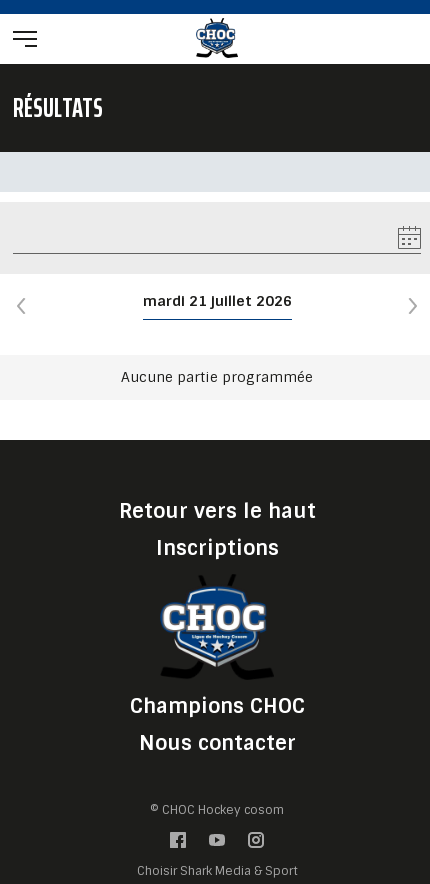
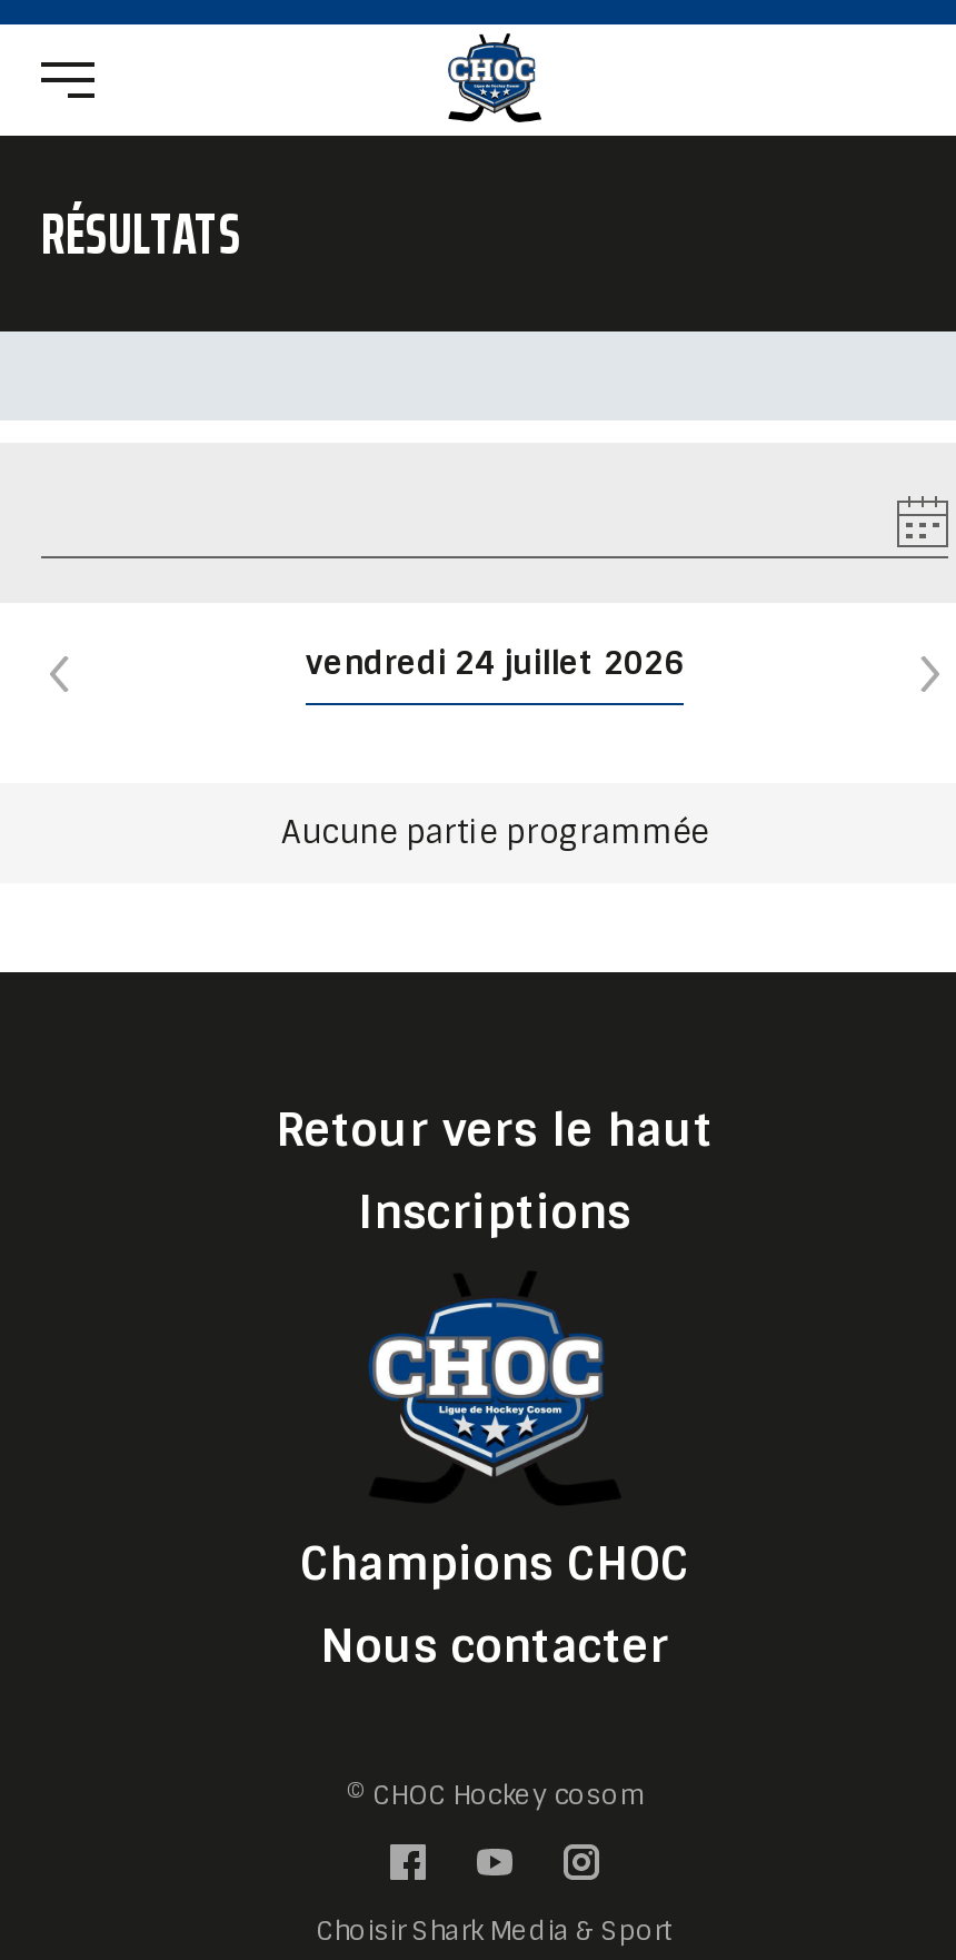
[142,292,291,310] mardi 21 juillet 2026 -> [306,643,684,683] vendredi 24 juillet 2026

